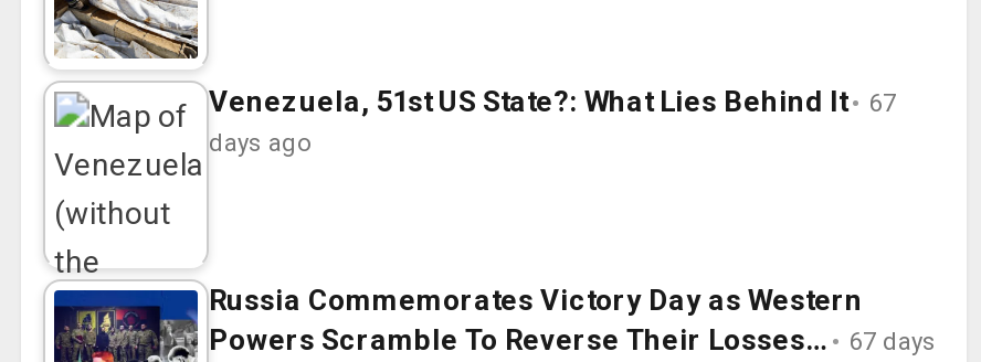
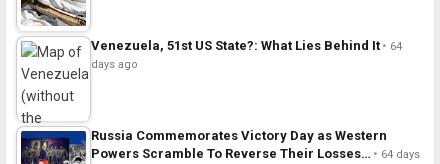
[209,83,896,117] Venezuela, 51st US State?: What Lies Behind It 67 -> [91,38,402,53] Venezuela, 51st US State?: What Lies Behind It 64
[209,322,936,355] Powers Scramble To Reverse Their Losses… 67 days -> [91,146,420,161] Powers Scramble To Reverse Their Losses… 64 days

